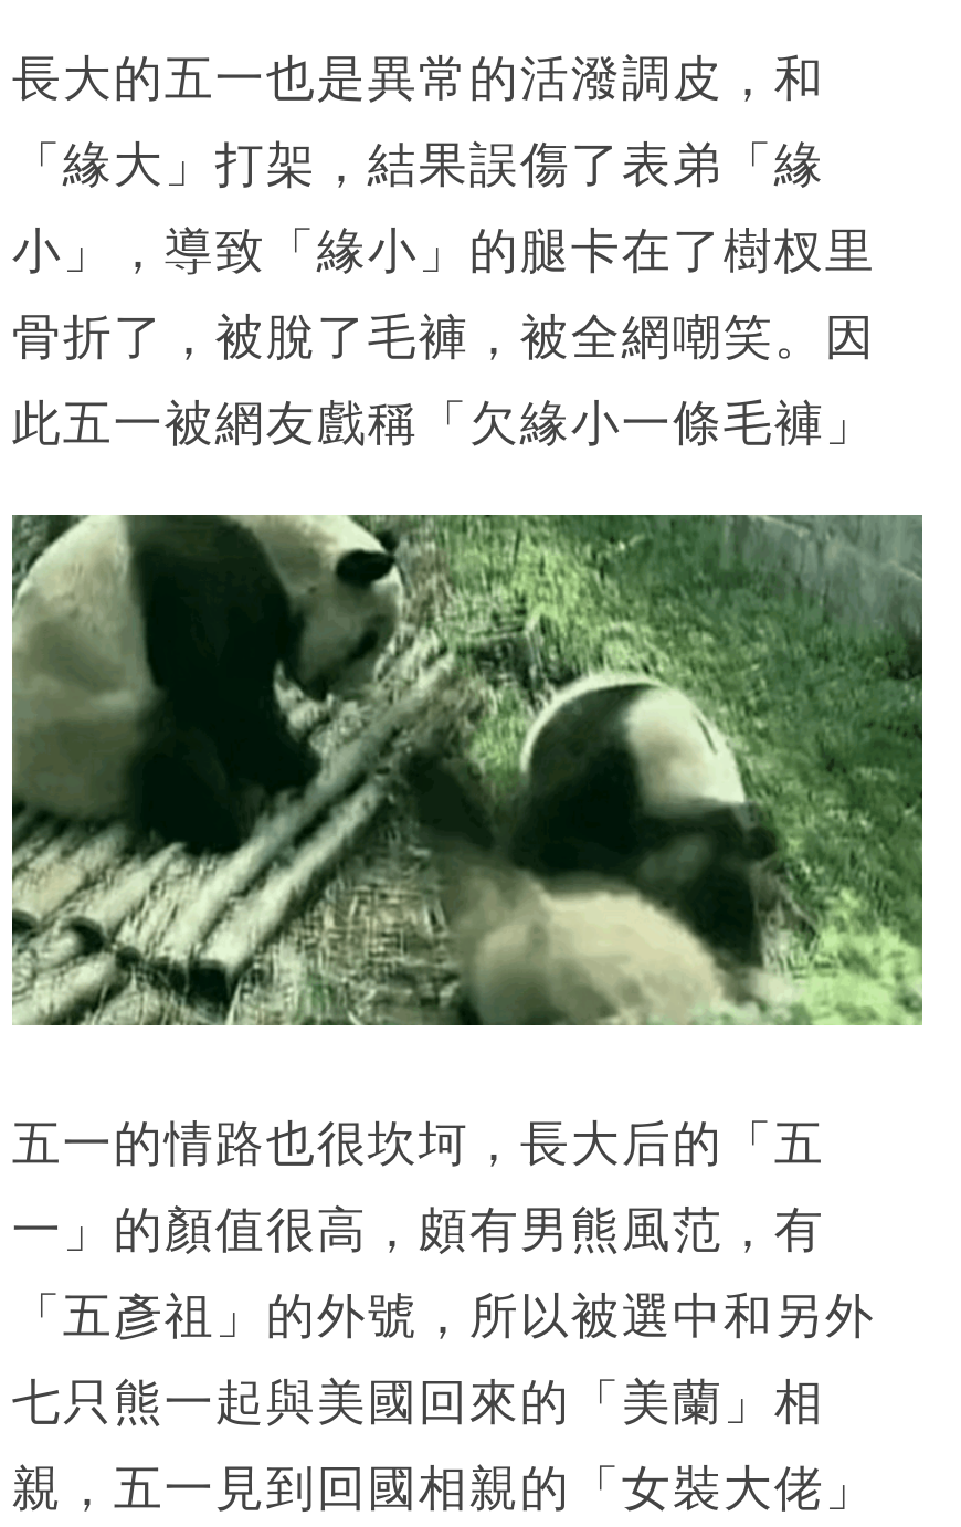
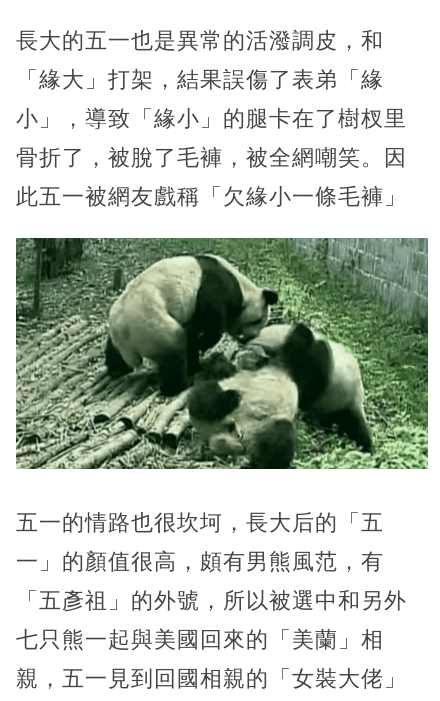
[12,515,922,1028] [image] -> [16,237,428,469] [image]

